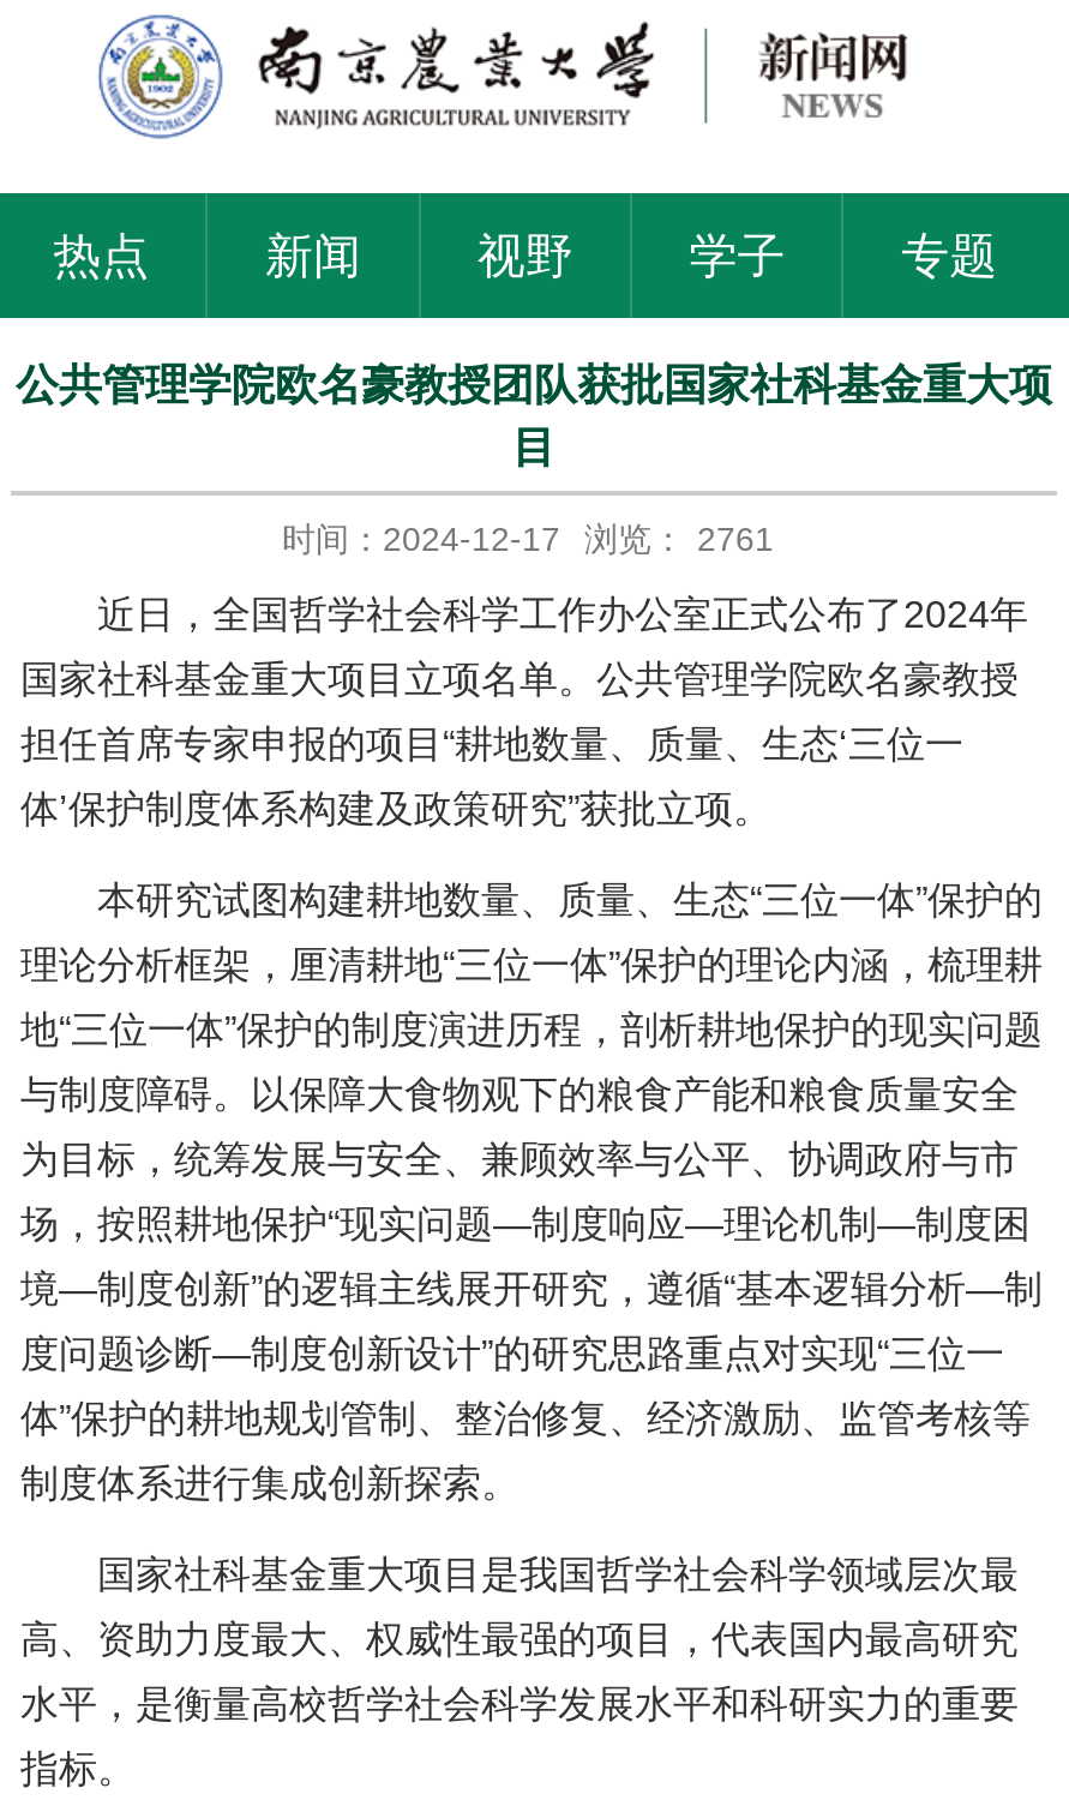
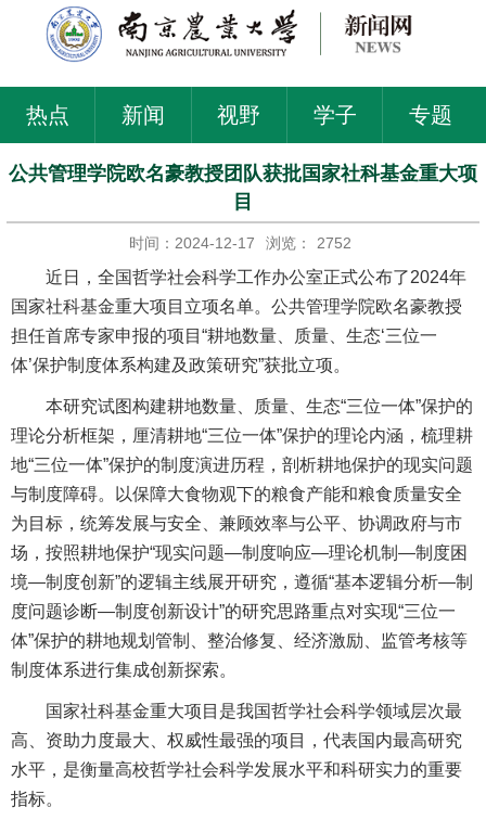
[282,519,774,558] 时间：2024-12-17 浏览： 2761 -> [129,234,351,251] 时间：2024-12-17 浏览： 2752

